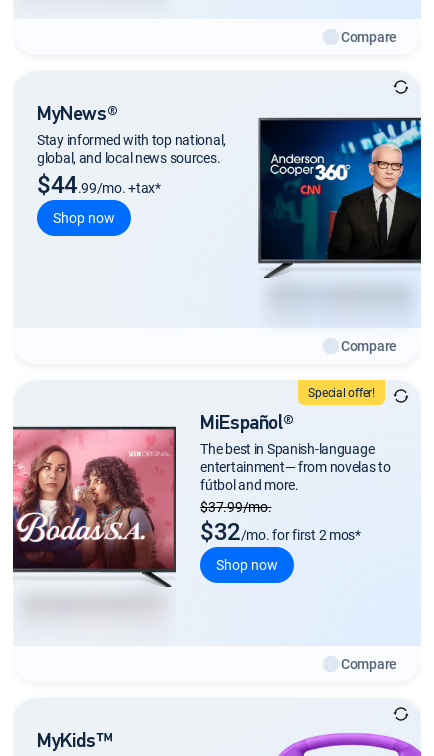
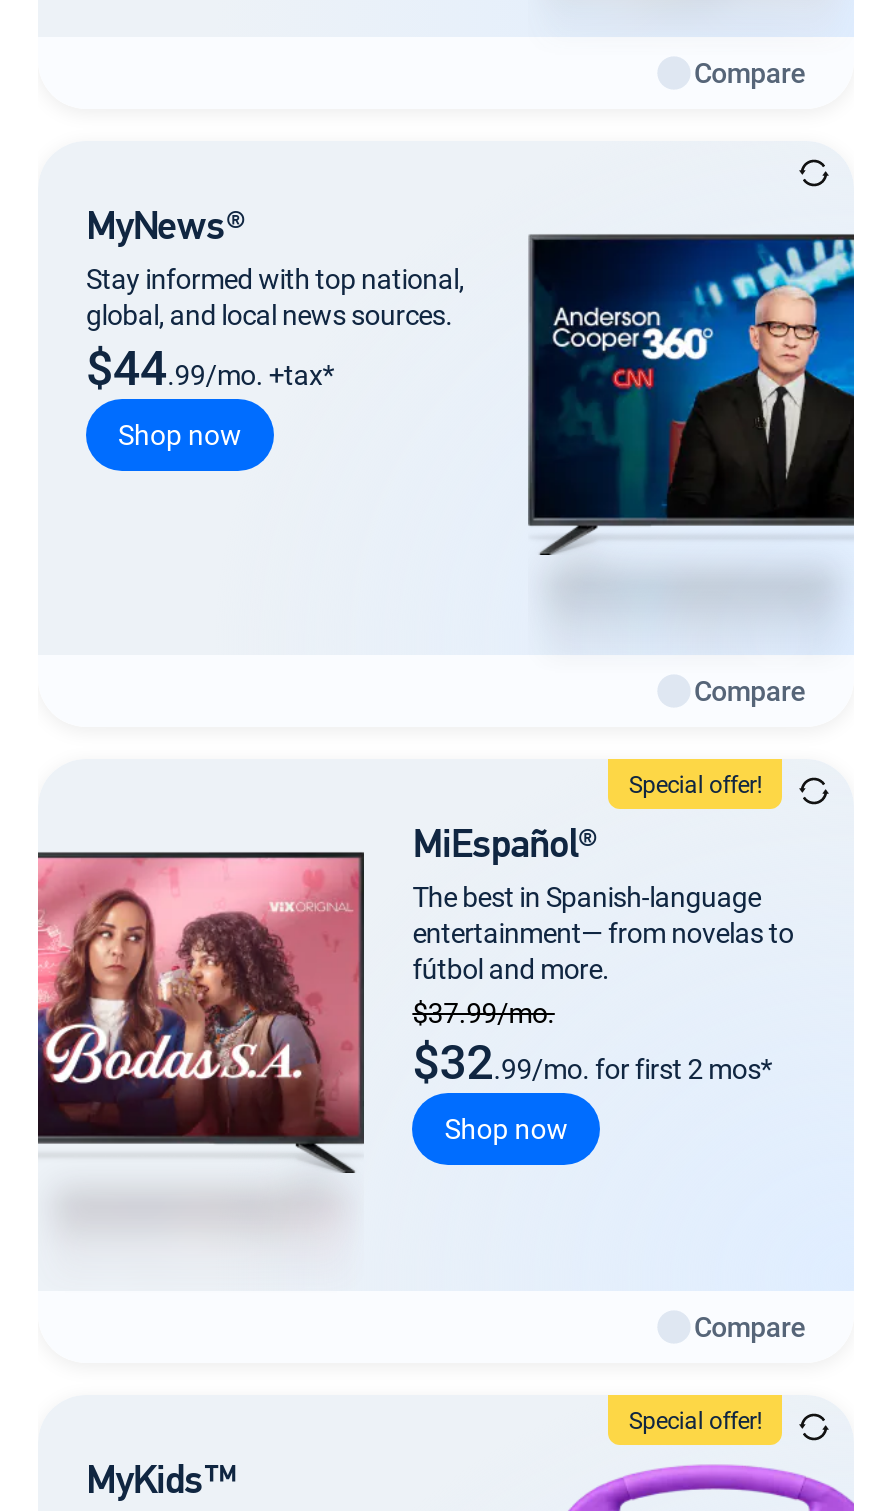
[200,515,361,547] $32/mo. for first 2 mos* -> [412,1028,772,1092] $32.99/mo. for first 2 mos*
none -> [629,1403,762,1435] Special offer!

